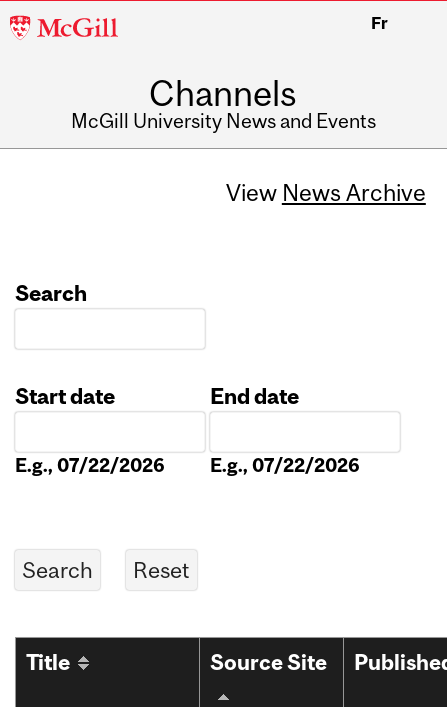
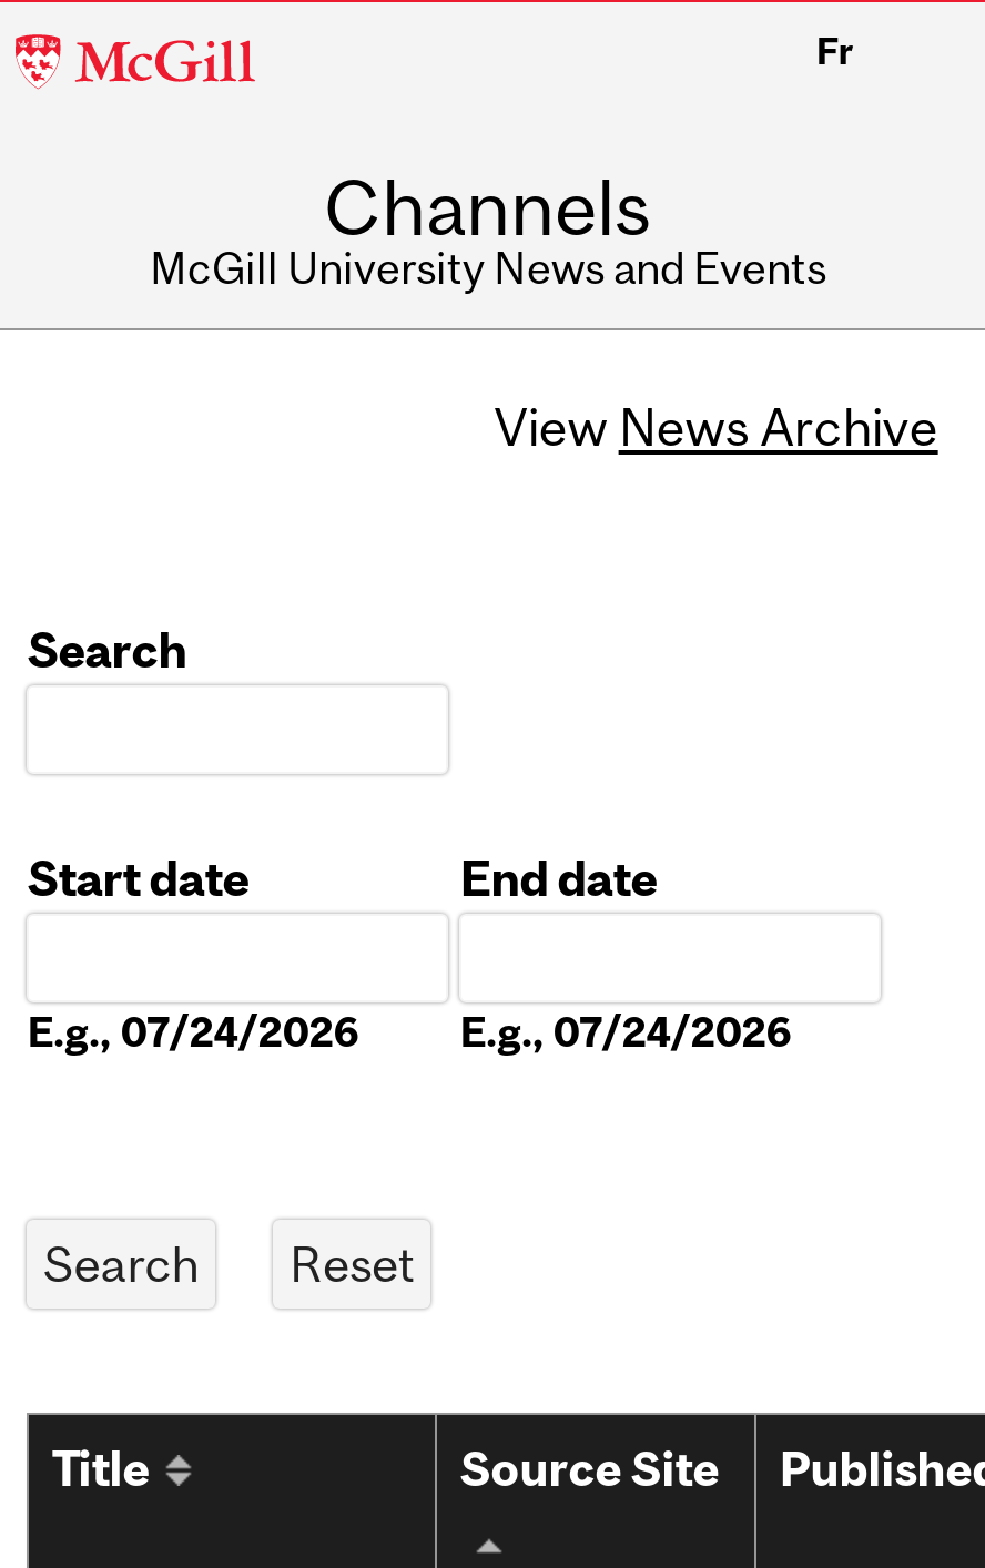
[15,454,165,476] E.g., 07/22/2026 -> [27,1008,360,1056] E.g., 07/24/2026
[210,454,360,476] E.g., 07/22/2026 -> [460,1008,792,1056] E.g., 07/24/2026

